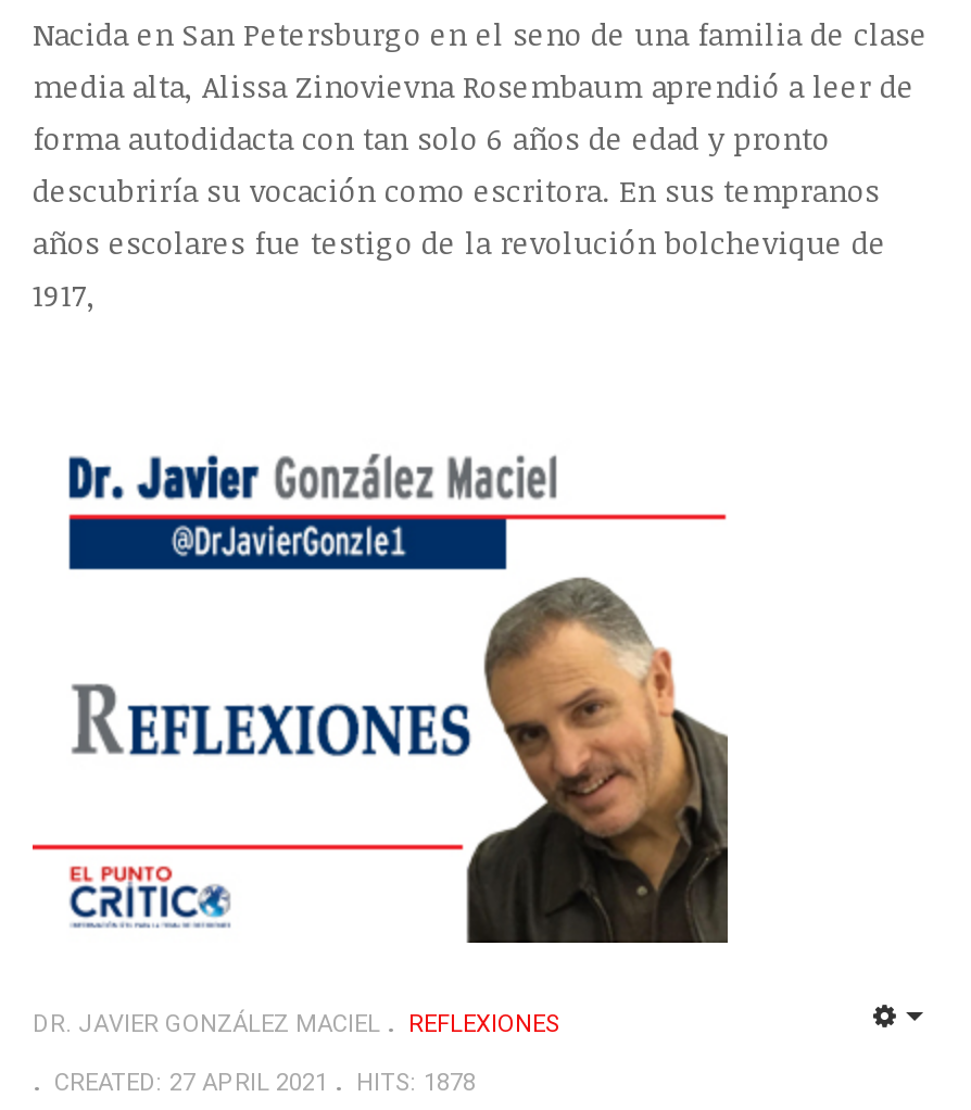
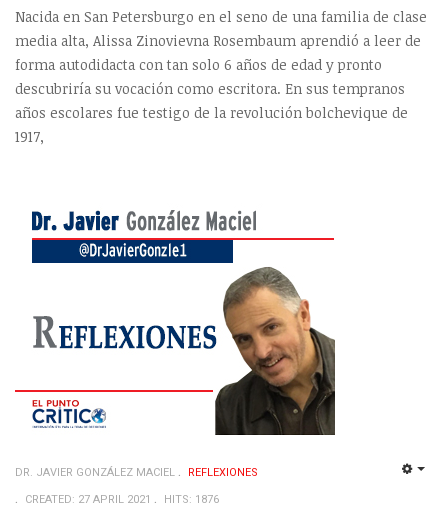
[54,1063,476,1100] CREATED: 27 APRIL 2021 HITS: 1878 -> [25,490,219,507] CREATED: 27 APRIL 2021 HITS: 1876

